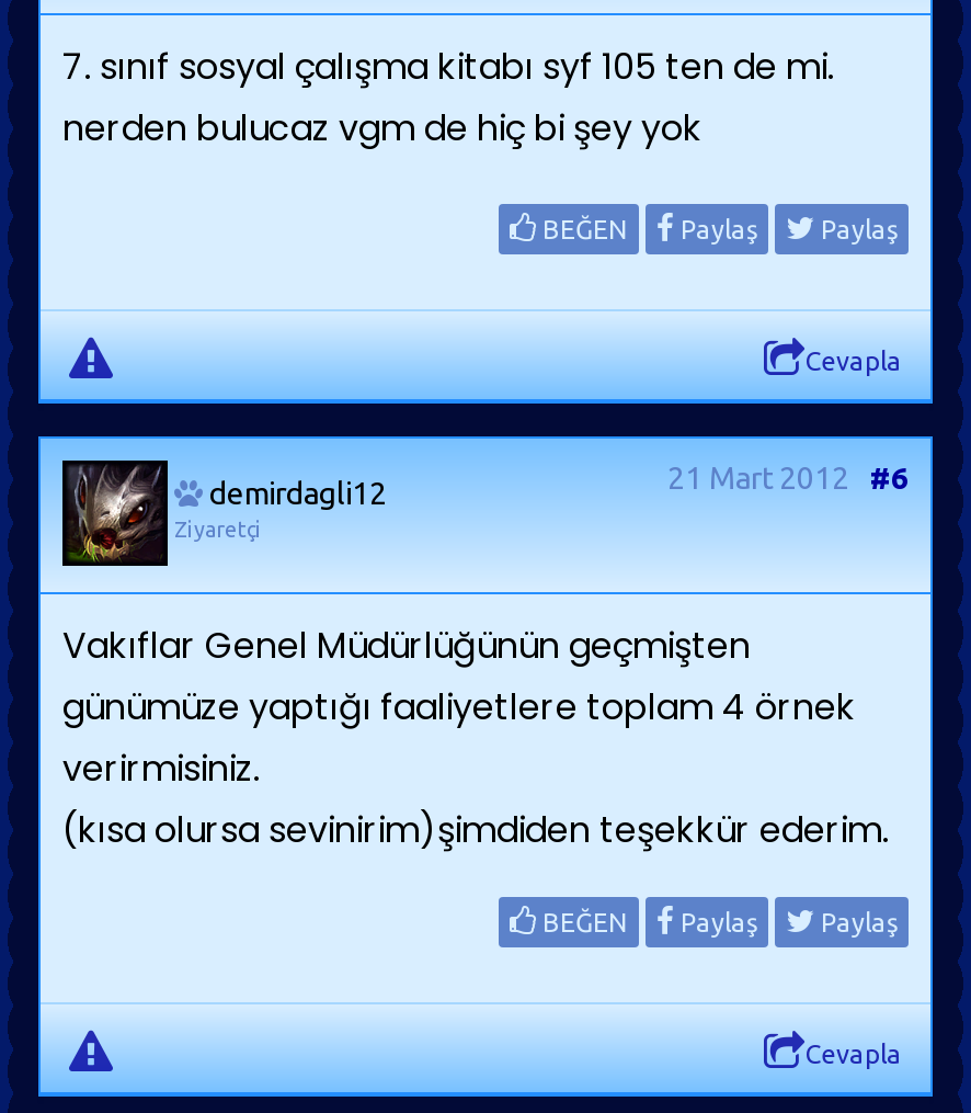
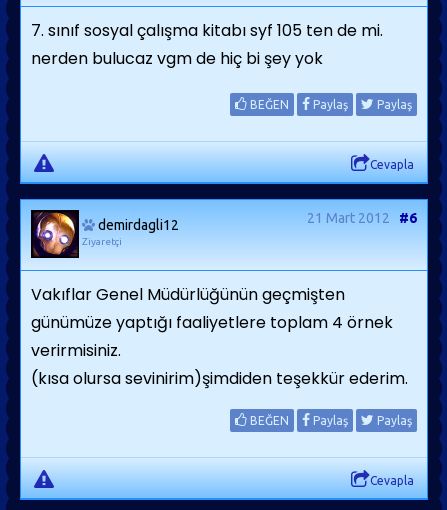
[71,467,163,561] [image] -> [34,212,77,256] [image]

